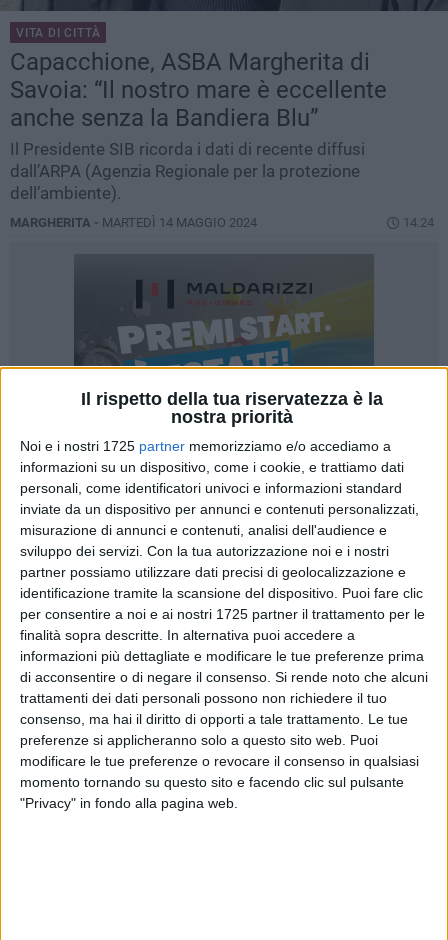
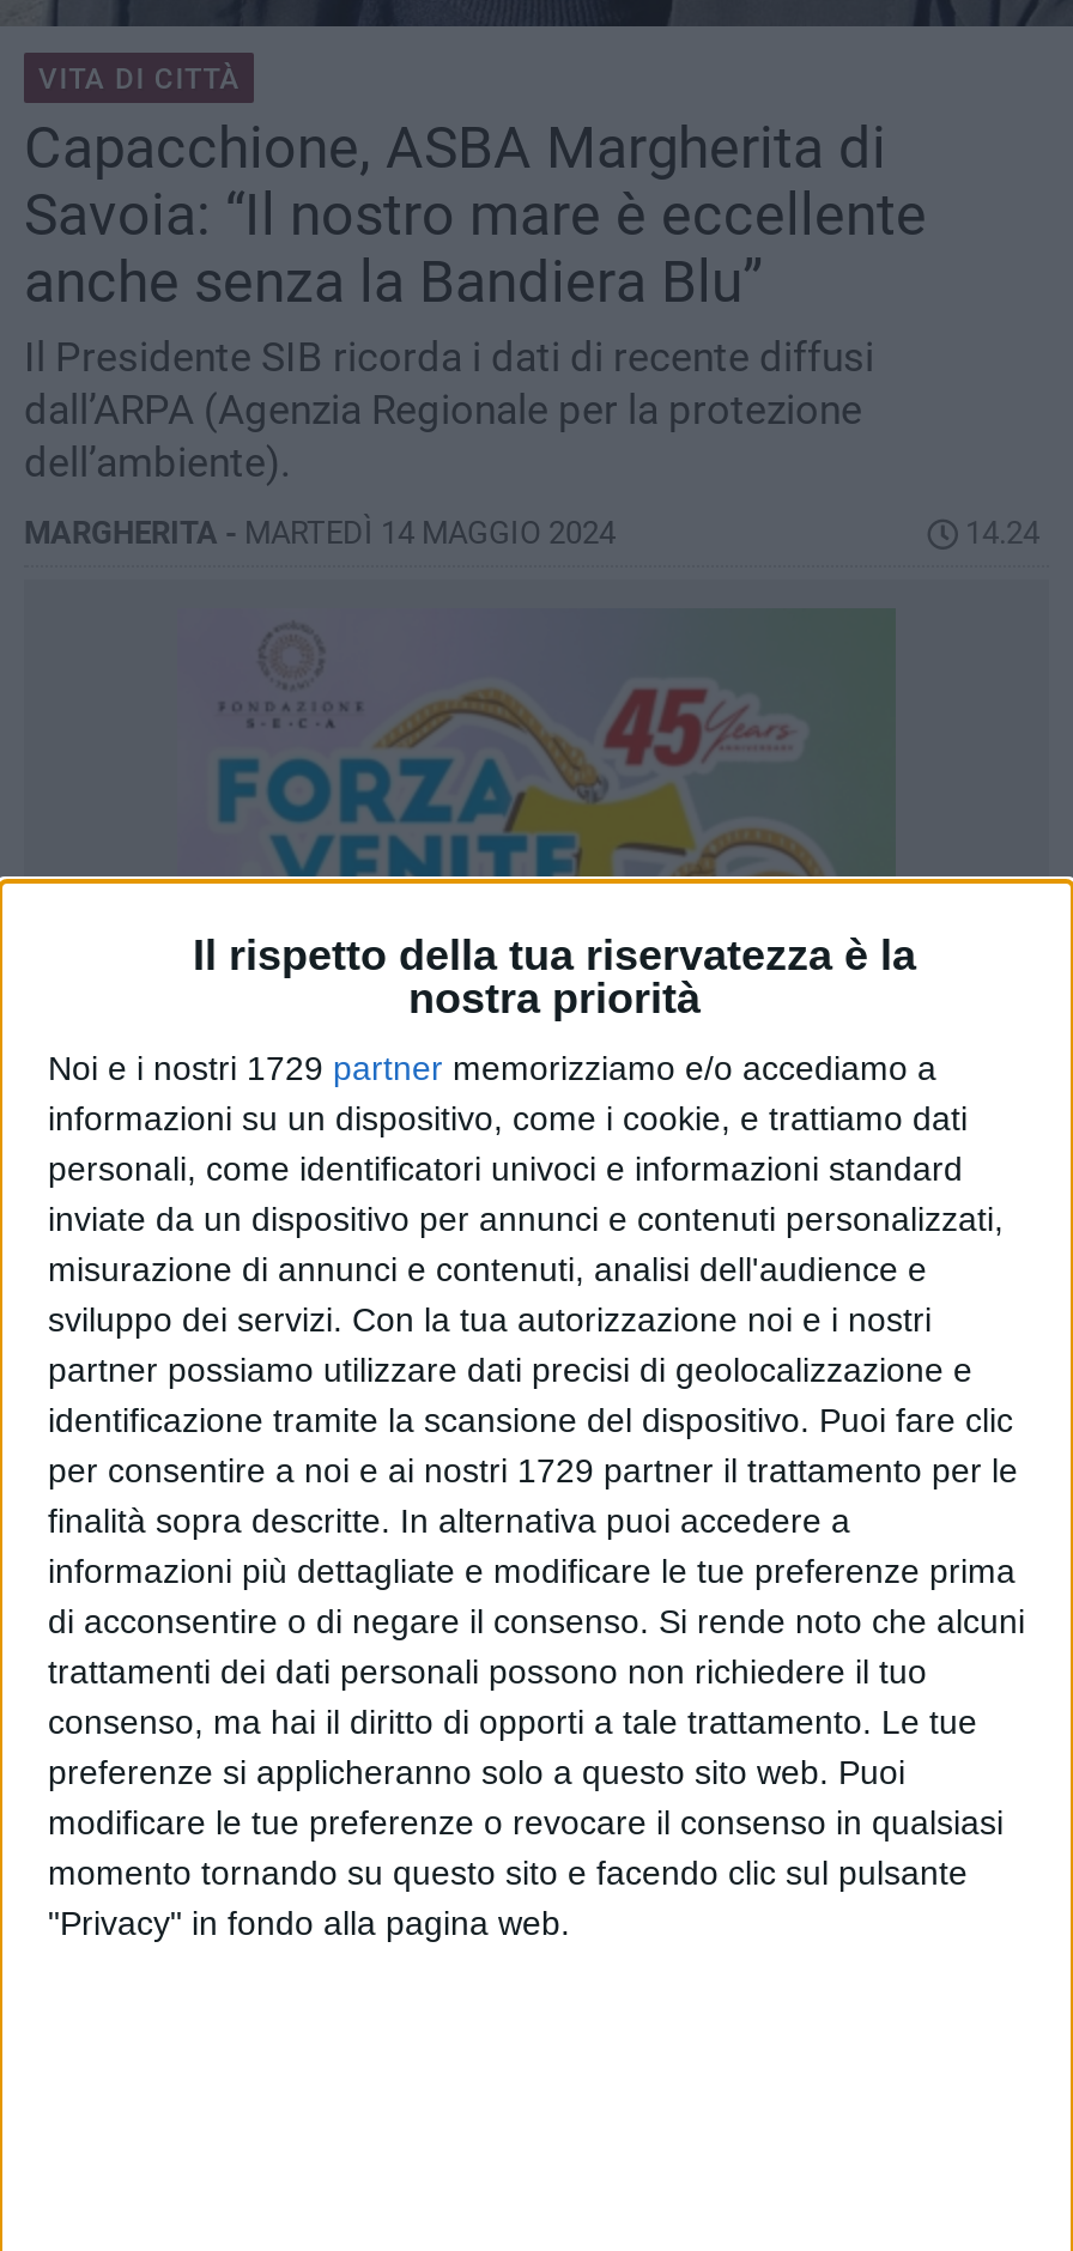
[74,261,372,366] [image] -> [180,627,889,876] [image]
[20,438,391,454] Noi e i nostri 1725 partner memorizziamo e/o accediamo a -> [48,1049,936,1088] Noi e i nostri 1729 partner memorizziamo e/o accediamo a
[20,606,425,622] per consentire a noi e ai nostri 1725 partner il trattamento per le -> [48,1452,1018,1490] per consentire a noi e ai nostri 1729 partner il trattamento per le

